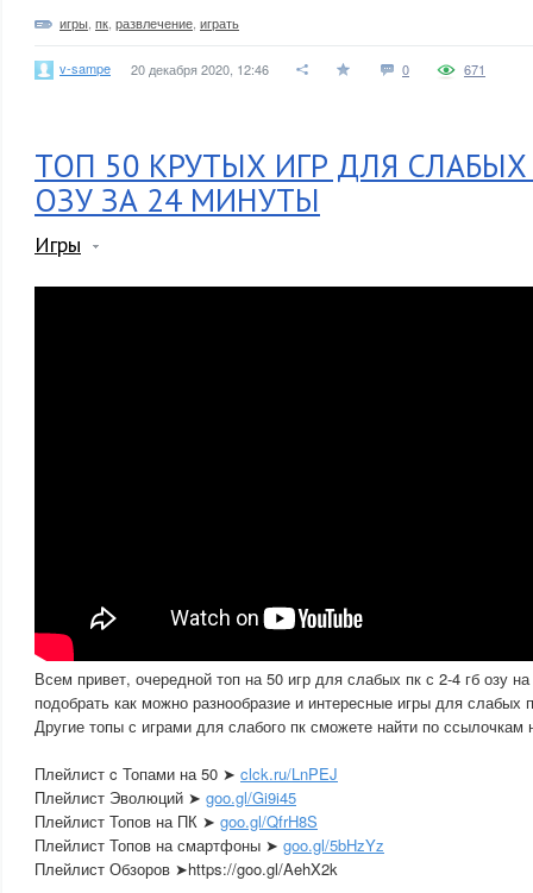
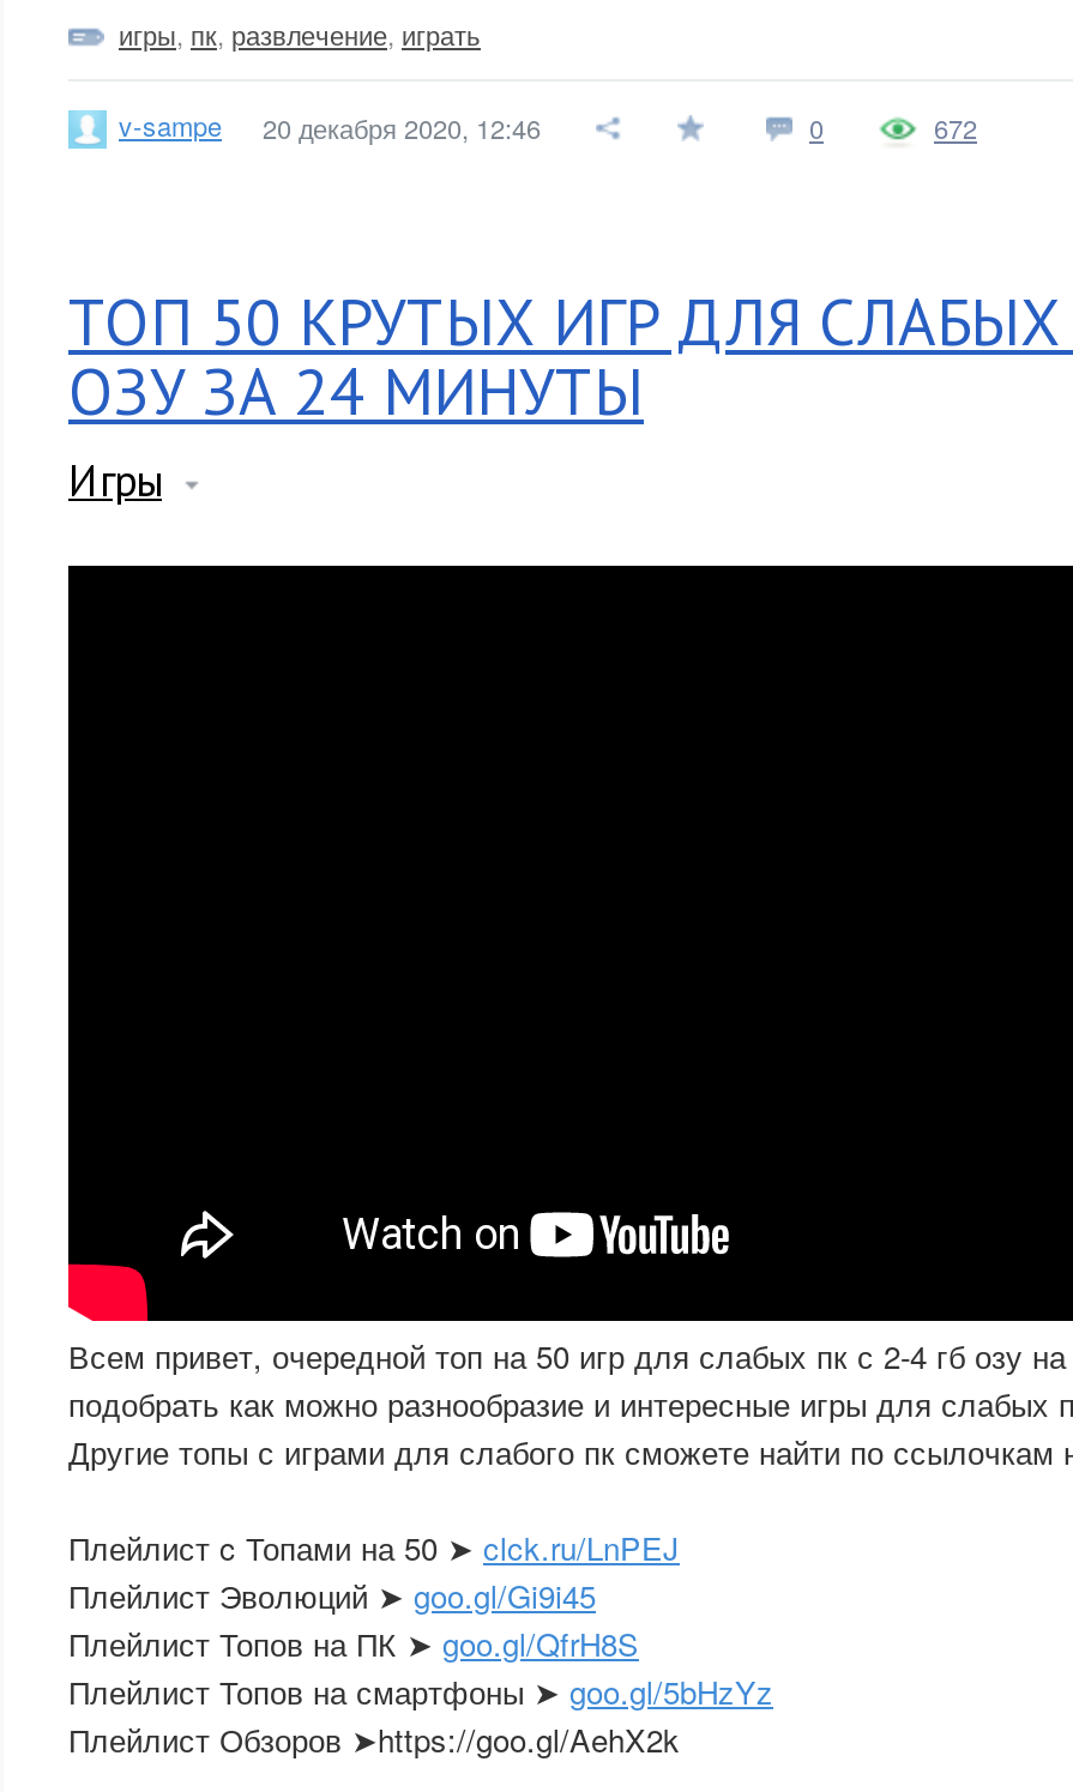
[464,59,485,78] 671 -> [934,108,977,146] 672

